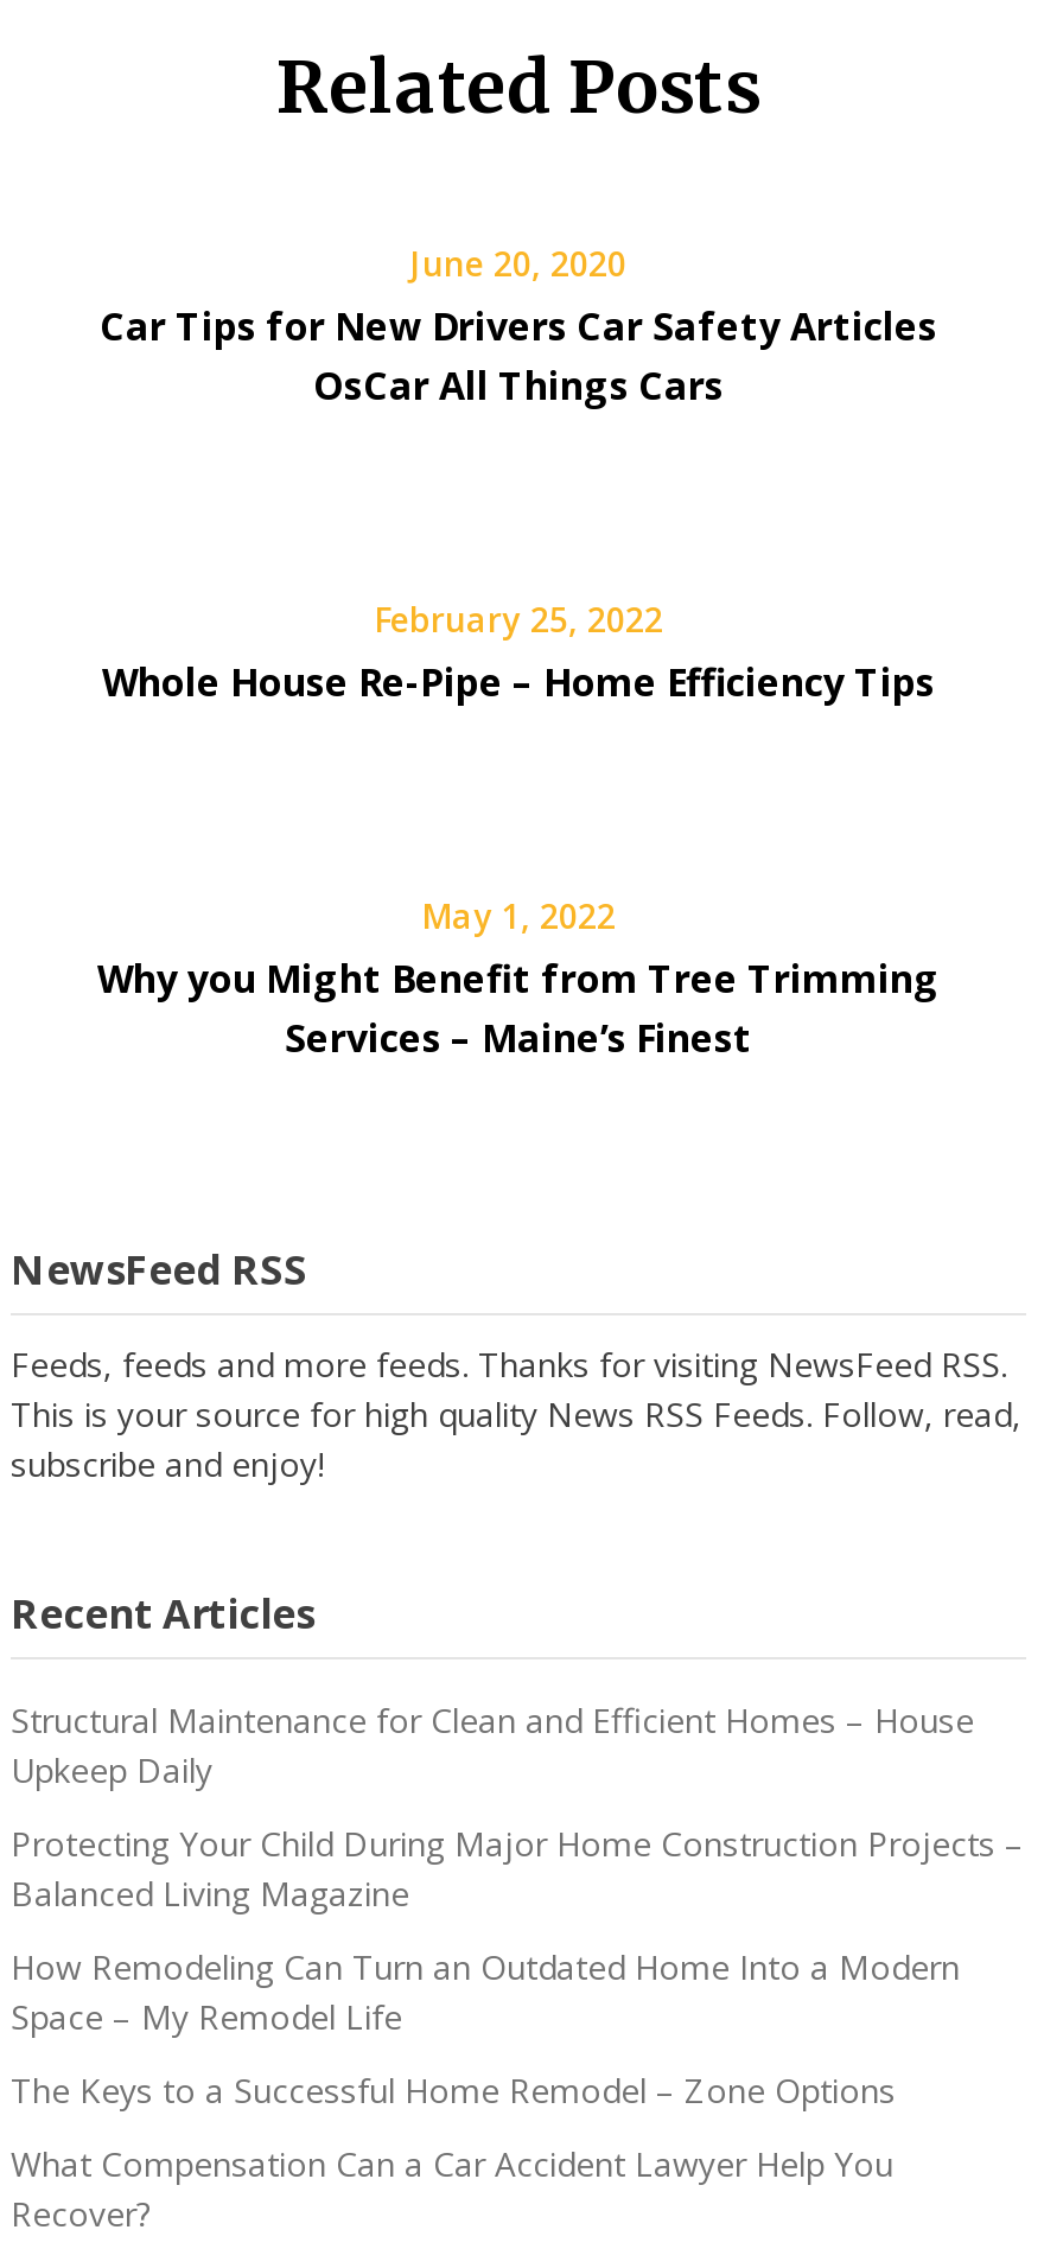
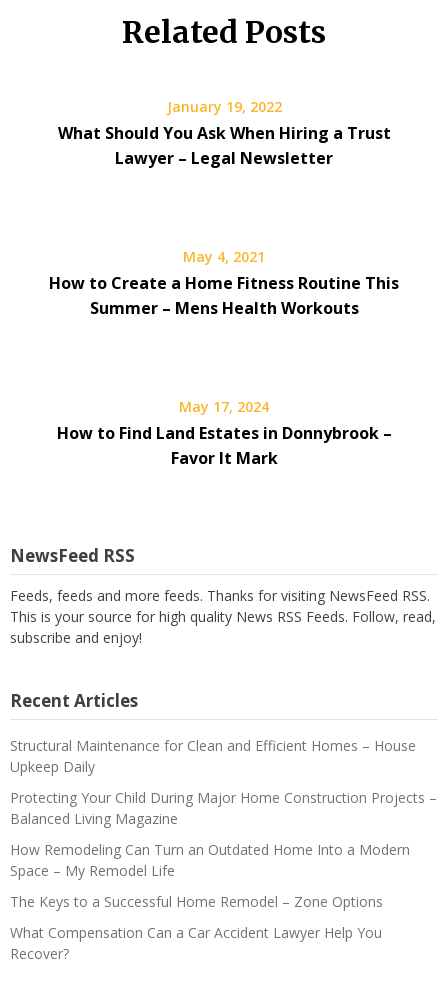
[100,240,937,410] June 20, 2020 | Car Tips for New Drivers Car Safety Articles | OsCar All Things Cars -> [57,96,390,168] January 19, 2022 | What Should You Ask When Hiring a Trust | Lawyer – Legal Newsletter
[102,595,935,707] February 25, 2022 | Whole House Re-Pipe – Home Efficiency Tips -> [49,246,399,318] May 4, 2021 | How to Create a Home Fitness Routine This | Summer – Mens Health Workouts
[97,892,940,1063] May 1, 2022 | Why you Might Benefit from Tree Trimming | Services – Maine’s Finest -> [56,396,391,468] May 17, 2024 | How to Find Land Estates in Donnybrook – | Favor It Mark

